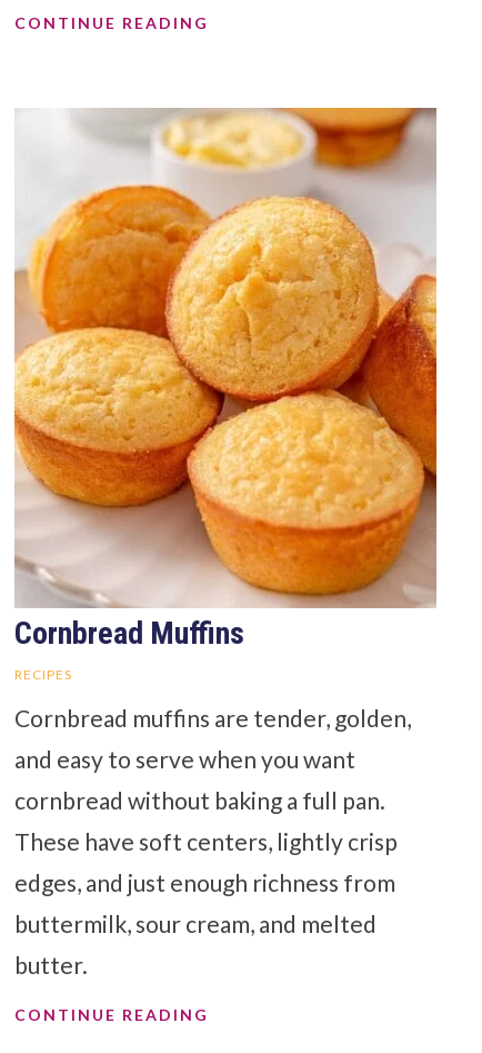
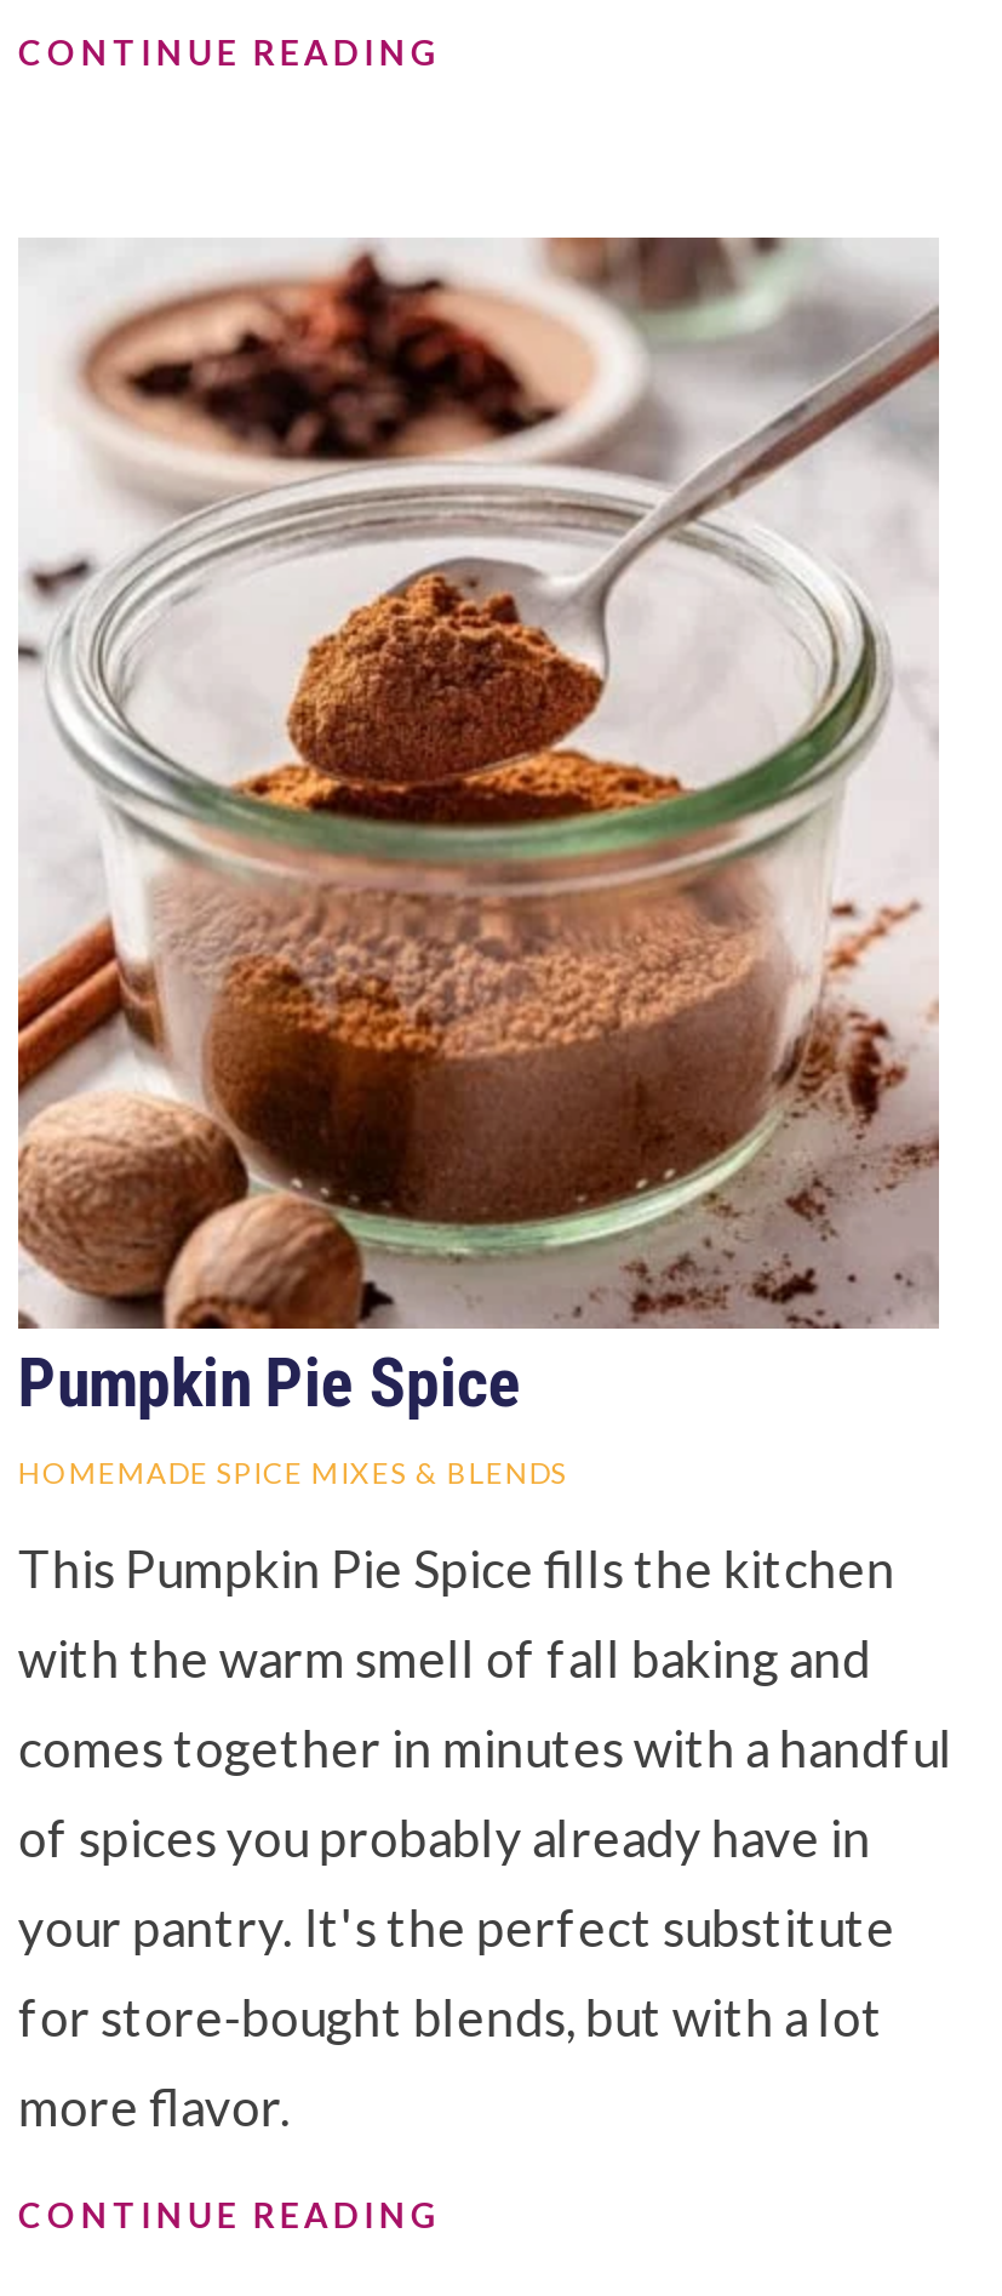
[13,107,438,683] [image] | Cornbread Muffins | RECIPES -> [16,235,939,1491] [image] | Pumpkin Pie Spice | HOMEMADE SPICE MIXES & BLENDS
[14,704,411,732] Cornbread muffins are tender, golden, -> [18,1537,895,1598] This Pumpkin Pie Spice fills the kitchen
[14,745,355,773] and easy to serve when you want -> [18,1627,871,1687] with the warm smell of fall baking and
[14,786,385,814] cornbread without baking a full pan. -> [18,1716,953,1777] comes together in minutes with a handful
[14,827,397,855] These have soft centers, lightly crisp -> [18,1806,871,1867] of spices you probably already have in
[14,868,395,896] edges, and just enough richness from -> [18,1896,895,1956] your pantry. It's the perfect substitute
[14,909,376,937] buttermilk, sour cream, and melted -> [18,1985,883,2046] for store-bought blends, but with a lot
[14,951,88,978] butter. -> [18,2075,292,2136] more flavor.

